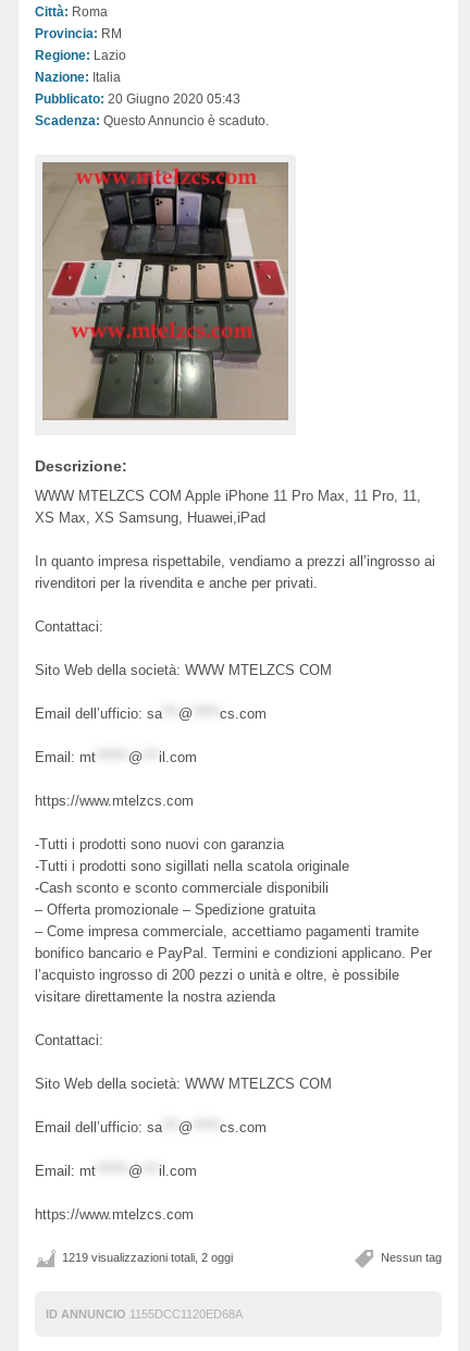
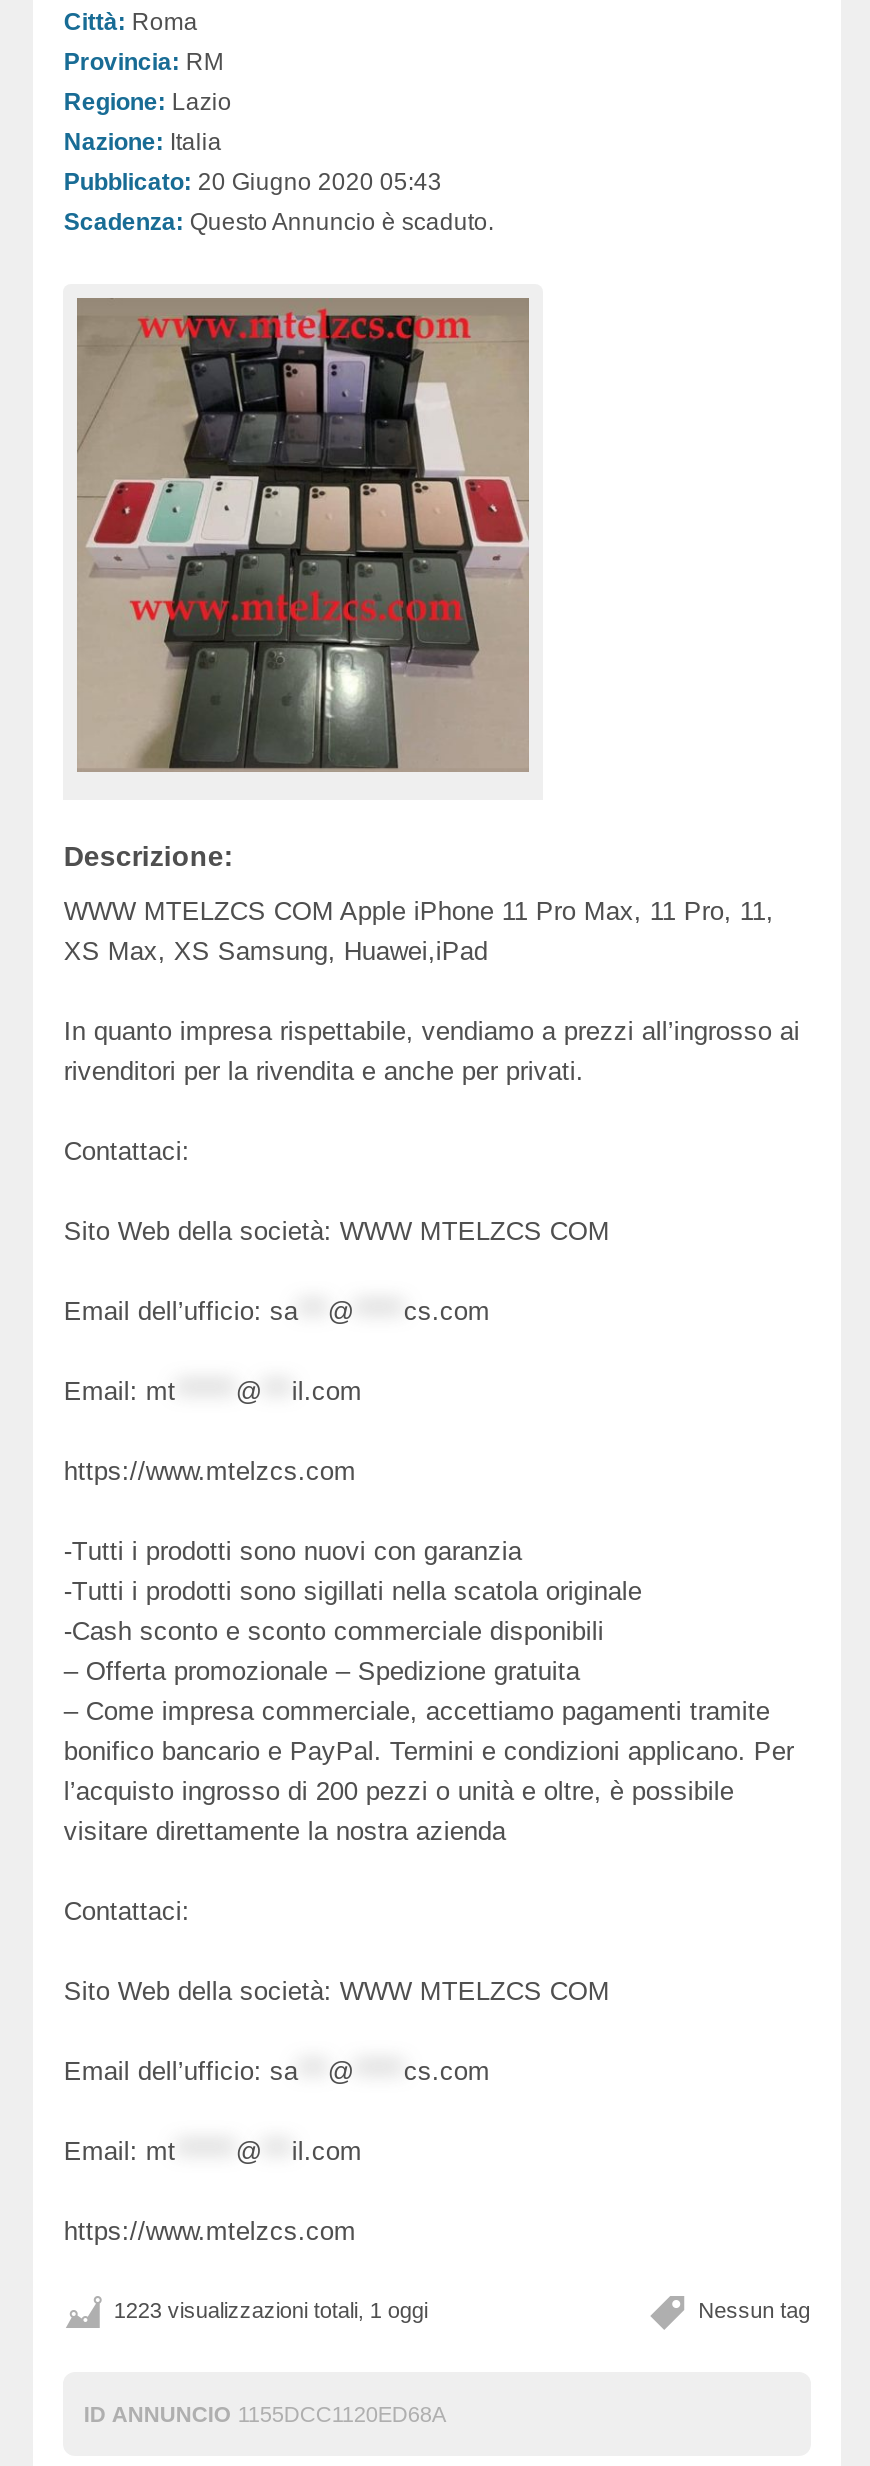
[62,1251,233,1264] 1219 visualizzazioni totali, 2 oggi -> [114,2298,428,2322] 1223 visualizzazioni totali, 1 oggi

